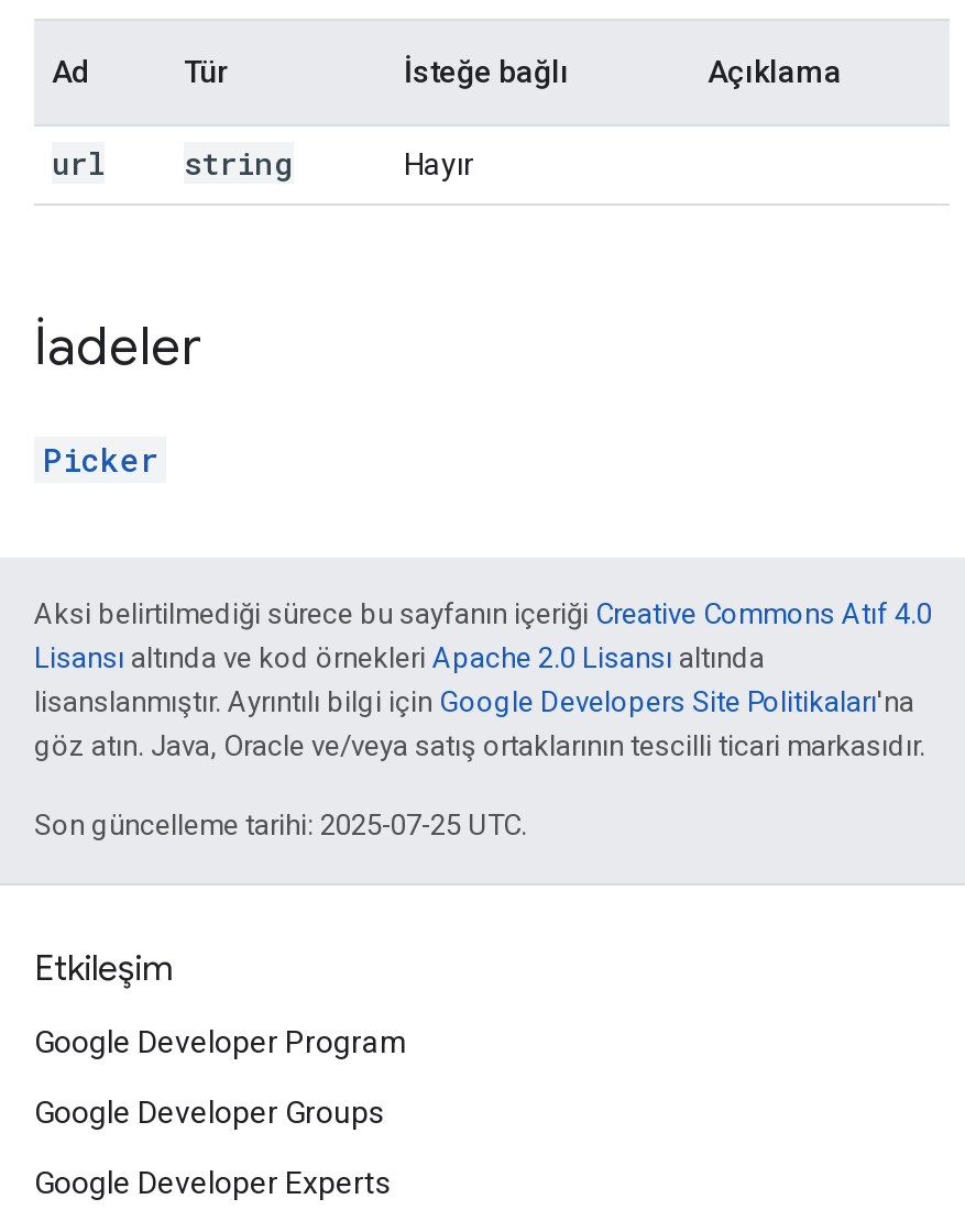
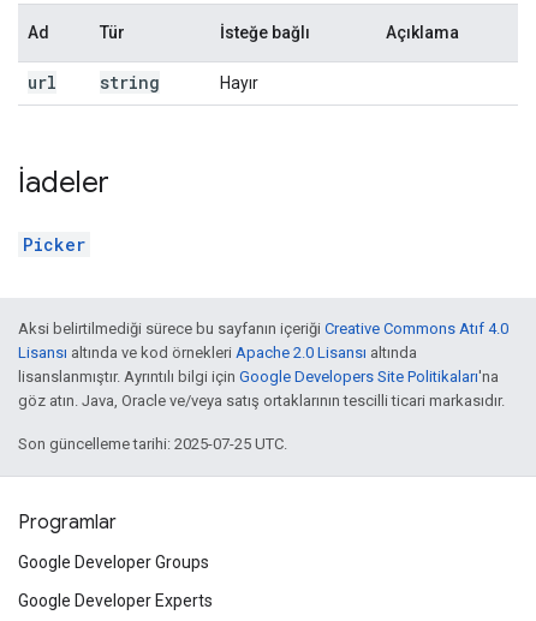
[34,947,408,1059] Etkileşim | Google Developer Program -> [18,510,117,535] Programlar

